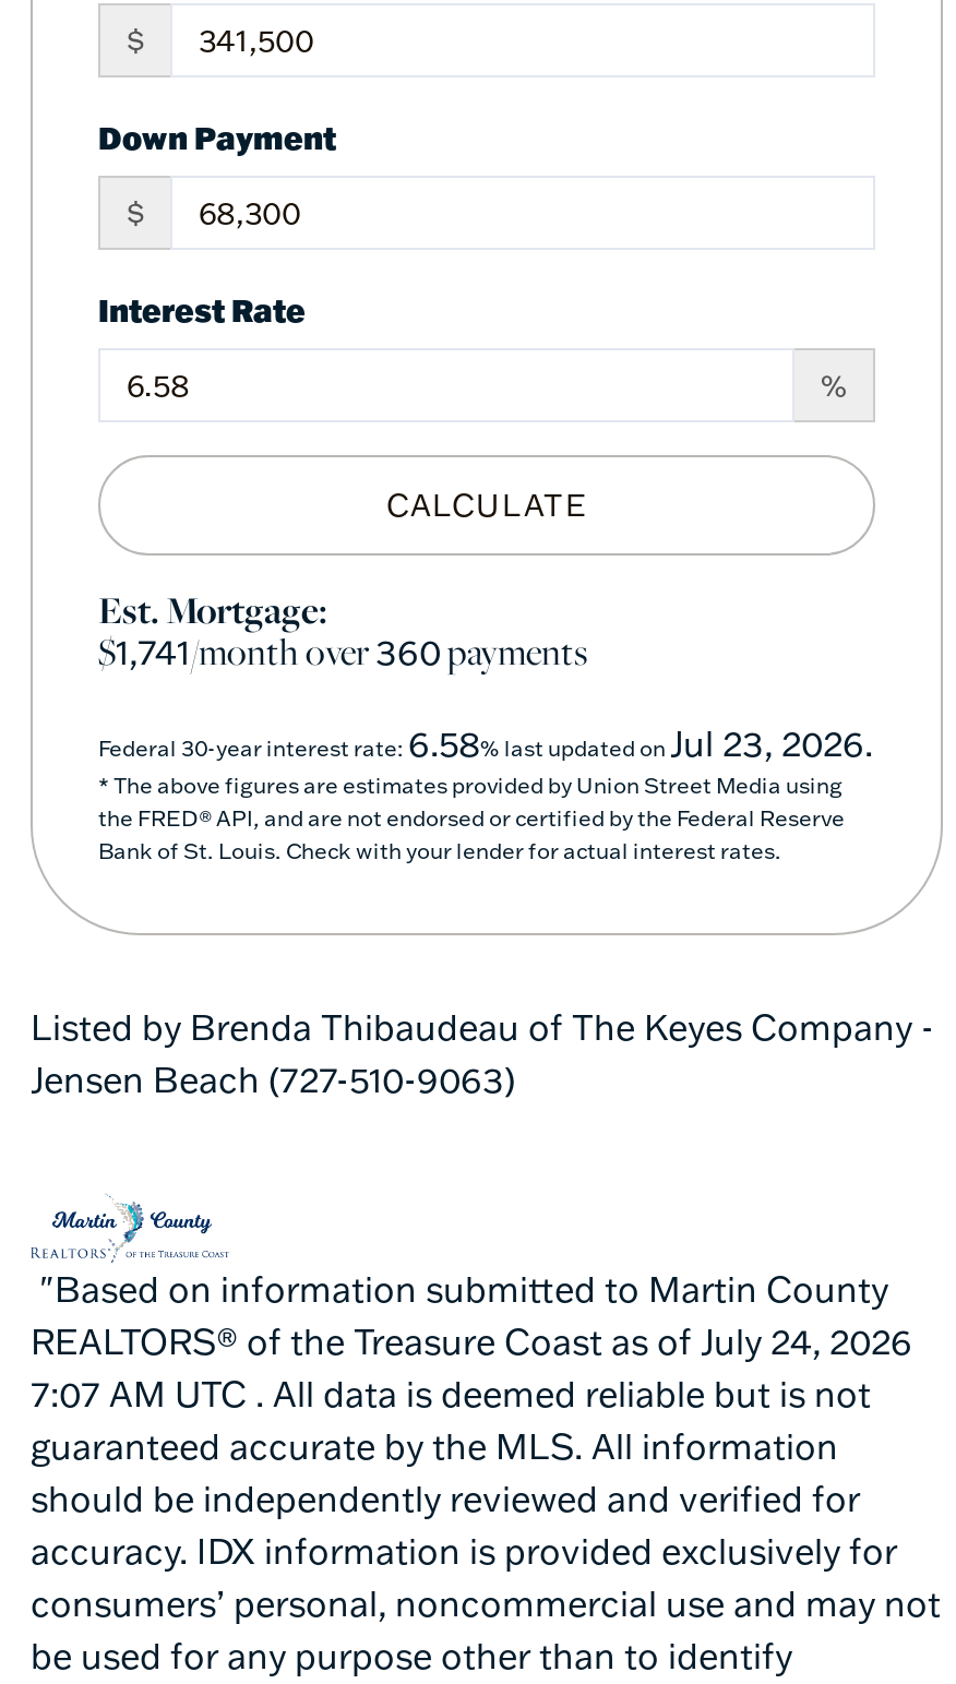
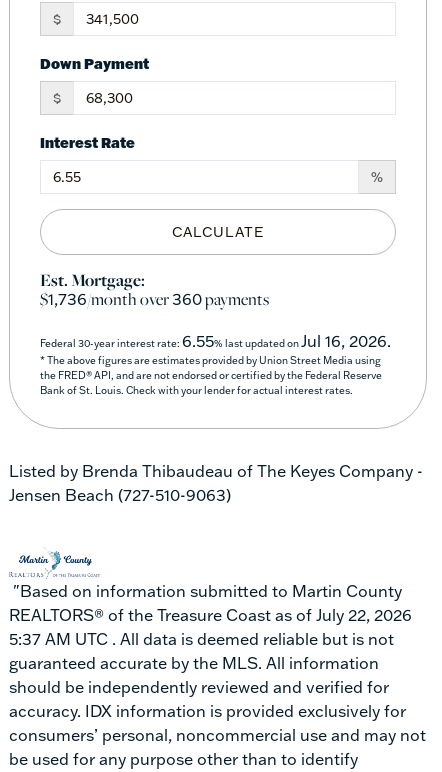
[98,625,587,677] $1,741/month over360payments -> [40,287,269,311] $1,736/month over360payments
[98,721,873,764] Federal 30-year interest rate: 6.58% last updated on Jul 23, 2026. -> [40,331,391,351] Federal 30-year interest rate: 6.55% last updated on Jul 16, 2026.
[31,1319,912,1362] REALTORS® of the Treasure Coast as of July 24, 2026 -> [9,605,412,625] REALTORS® of the Treasure Coast as of July 22, 2026
[31,1371,871,1415] 7:07 AM UTC . All data is deemed reliable but is not -> [9,629,394,649] 5:37 AM UTC . All data is deemed reliable but is not

